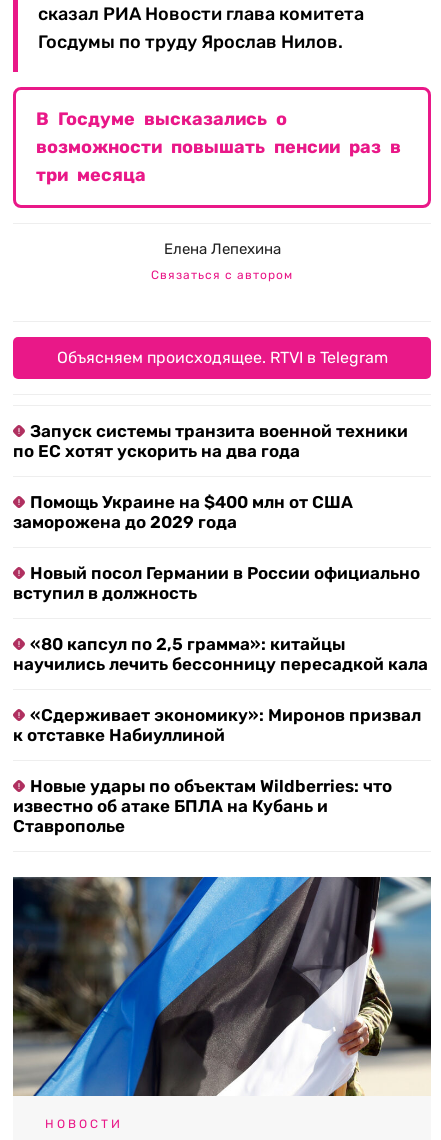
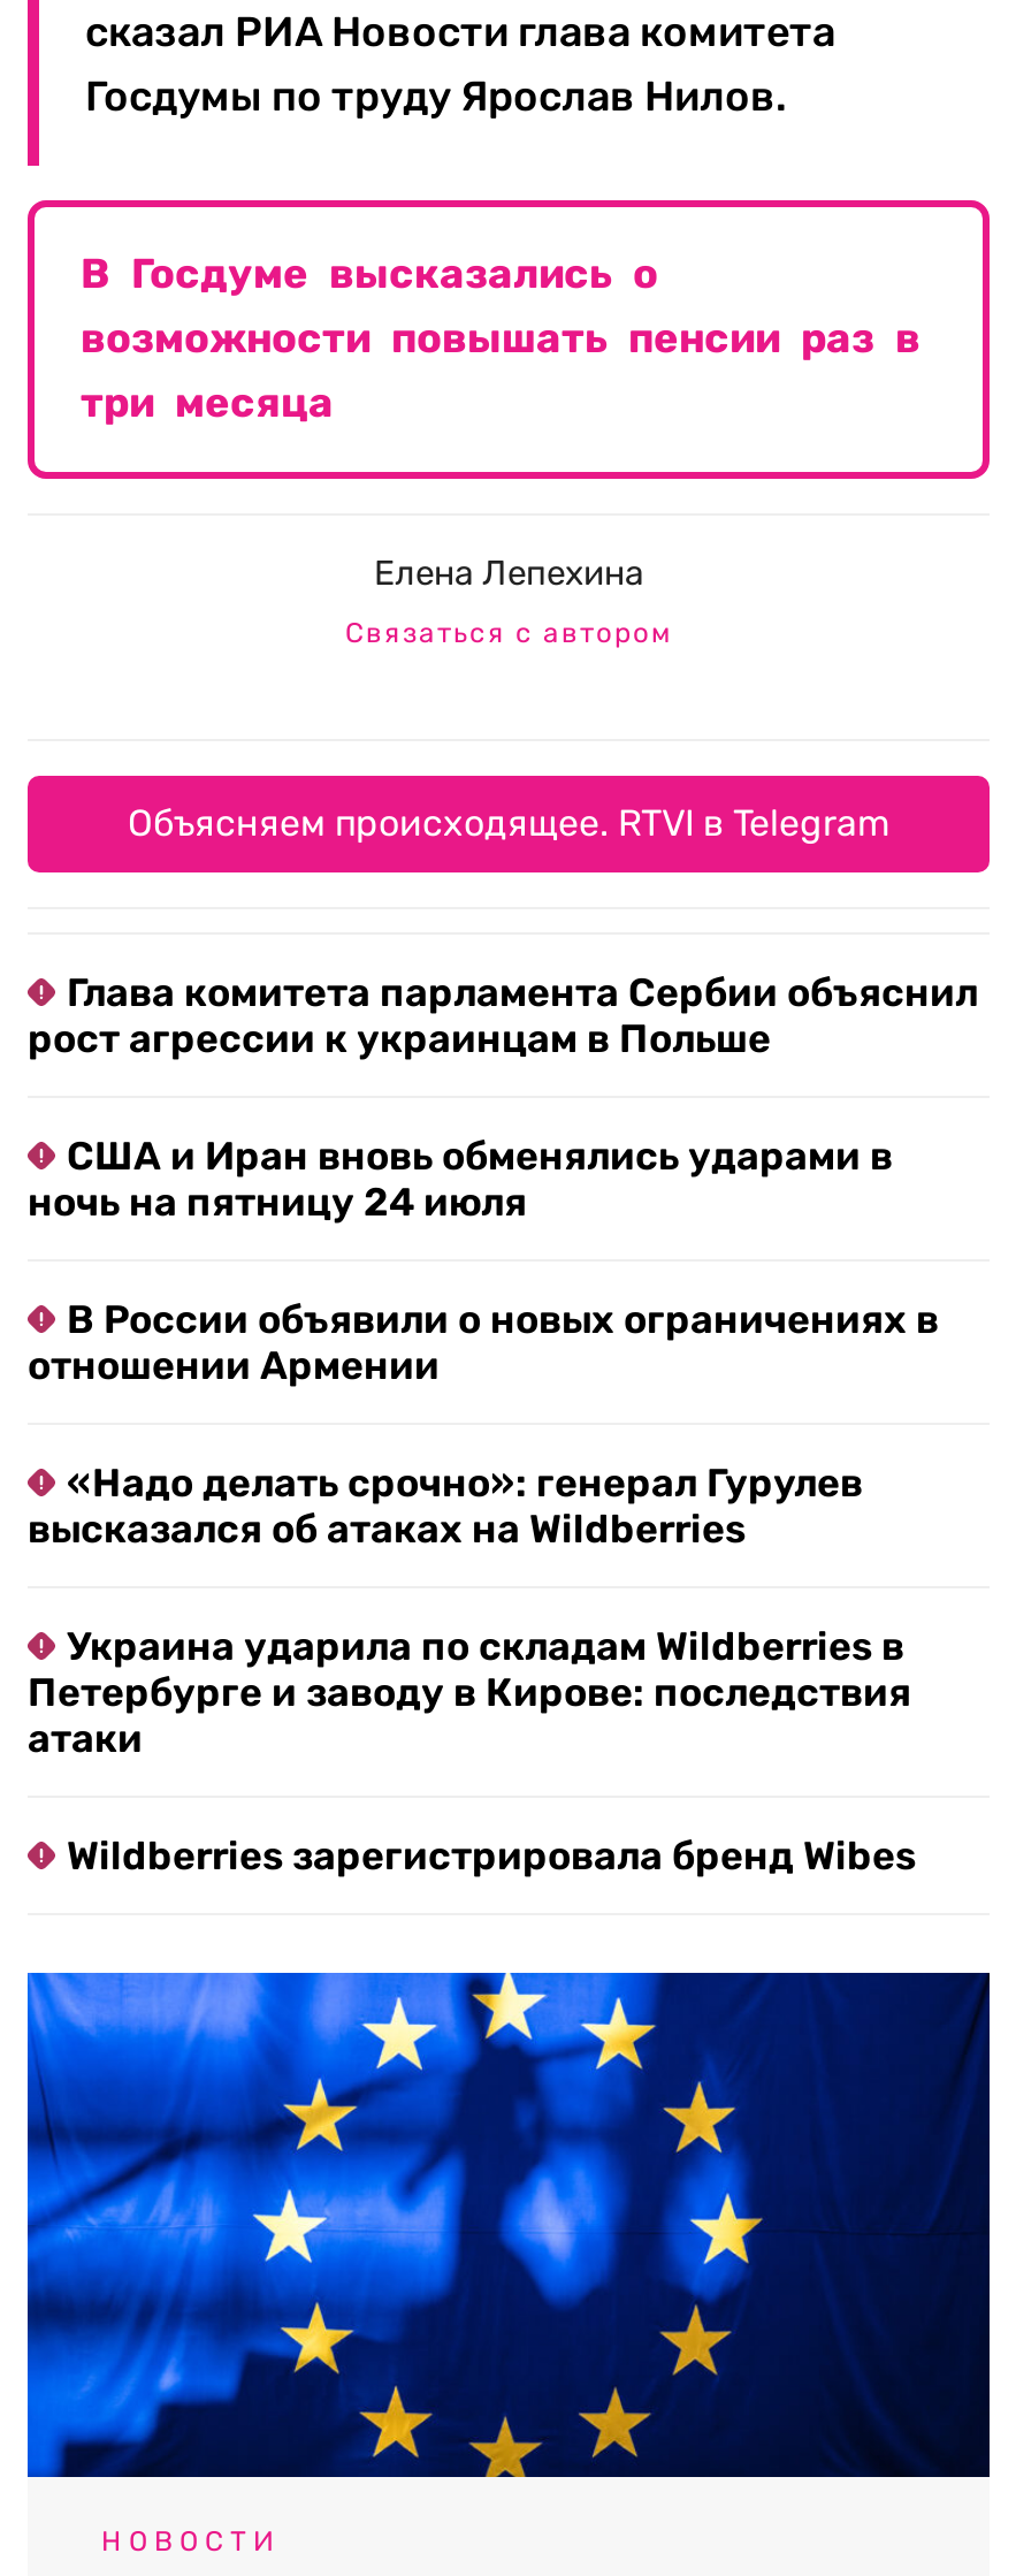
[13,421,408,461] Запуск системы транзита военной техники | по ЕС хотят ускорить на два года -> [28,969,978,1061] Глава комитета парламента Сербии объяснил | рост агрессии к украинцам в Польше
[13,492,353,532] Помощь Украине на $400 млн от США | заморожена до 2029 года -> [28,1133,893,1225] США и Иран вновь обменялись ударами в | ночь на пятницу 24 июля
[13,563,420,603] Новый посол Германии в России официально | вступил в должность -> [28,1296,939,1388] В России объявили о новых ограничениях в | отношении Армении
[13,634,428,674] «80 капсул по 2,5 грамма»: китайцы | научились лечить бессонницу пересадкой кала -> [28,1460,863,1552] «Надо делать срочно»: генерал Гурулев | высказался об атаках на Wildberries
[13,705,421,745] «Сдерживает экономику»: Миронов призвал | к отставке Набиуллиной -> [28,1623,911,1761] Украина ударила по складам Wildberries в | Петербурге и заводу в Кирове: последствия | атаки
[13,776,392,836] Новые удары по объектам Wildberries: что | известно об атаке БПЛА на Кубань и | Ставрополье -> [67,1833,916,1879] Wildberries зарегистрировала бренд Wibes
[12,876,432,1097] [image] -> [25,1971,992,2479] [image]

